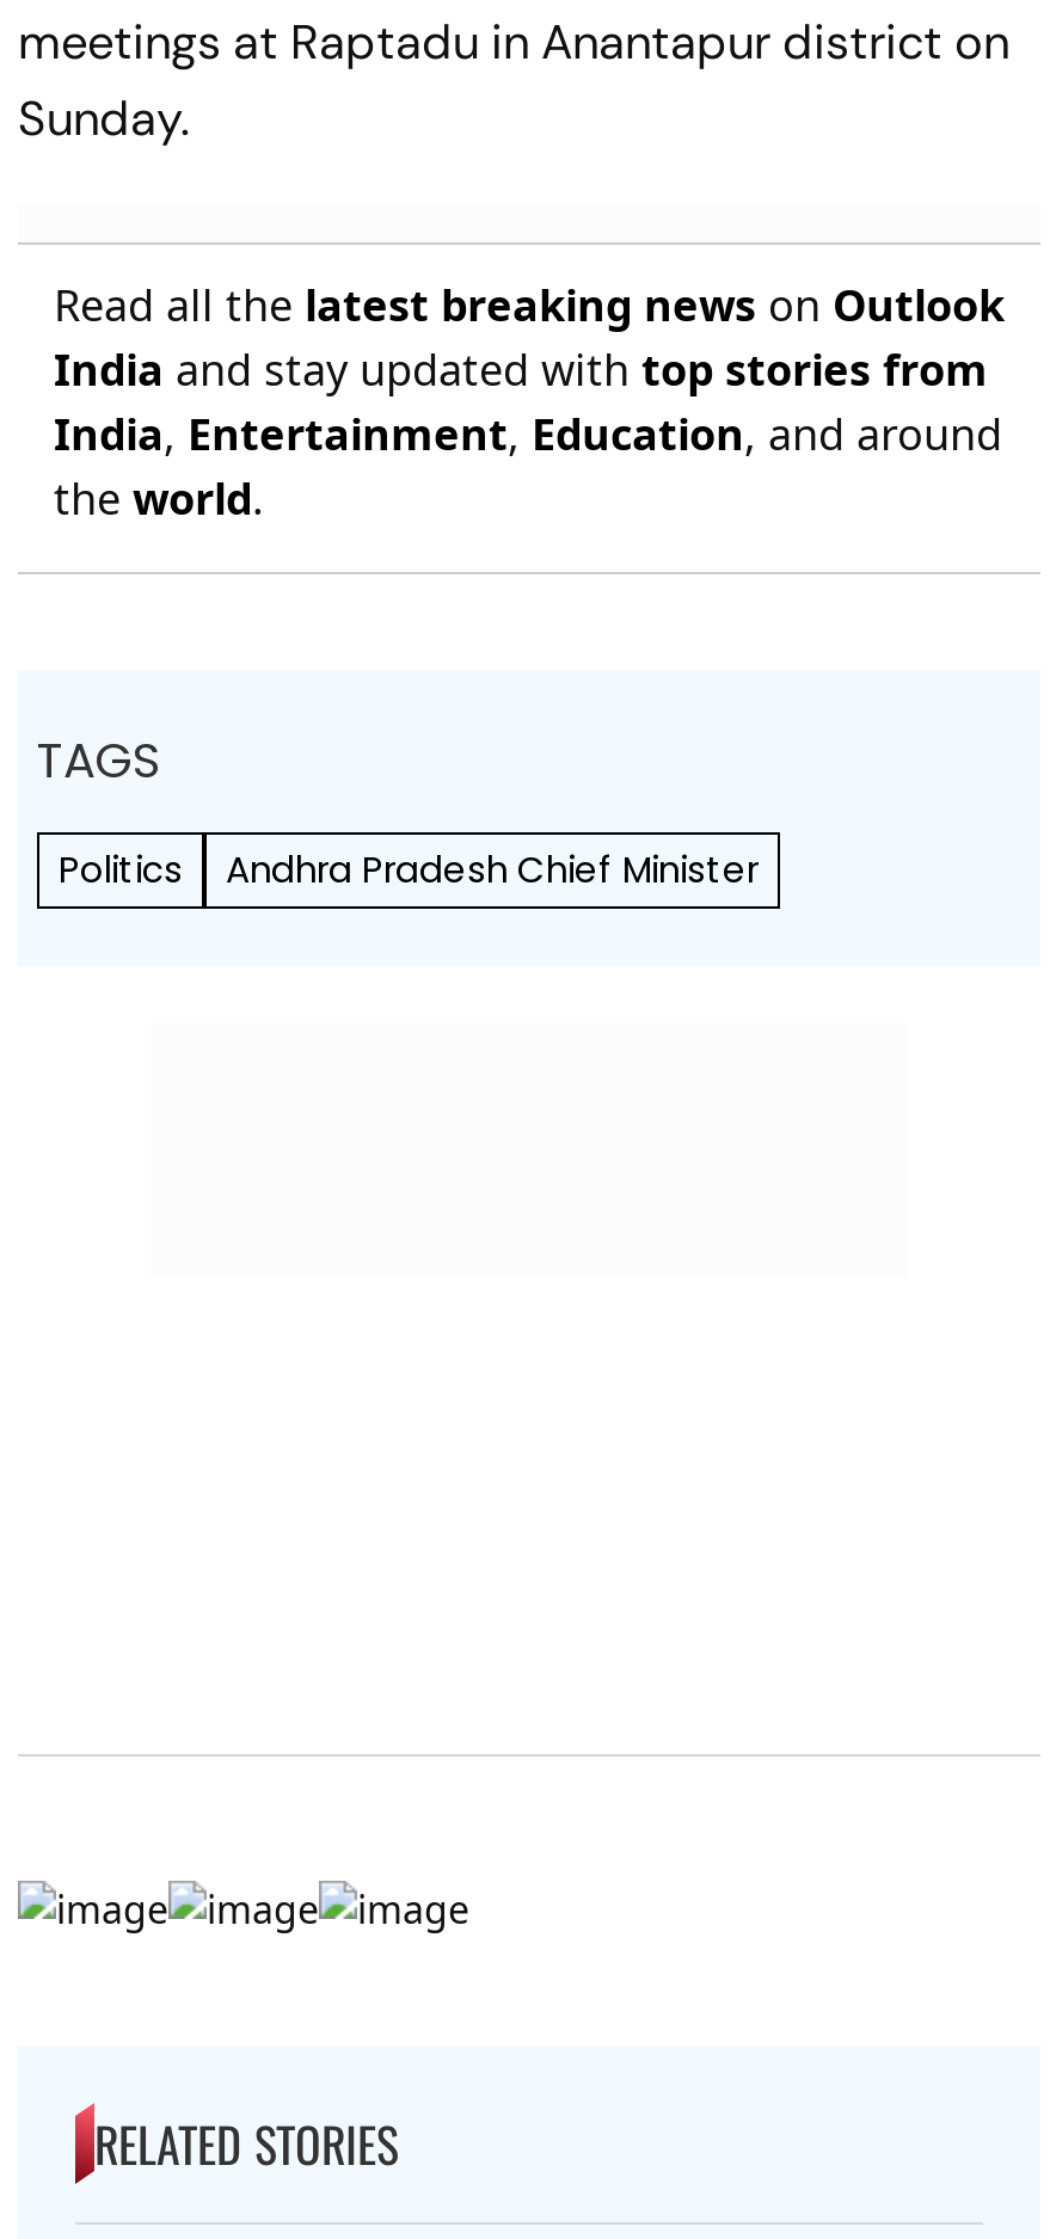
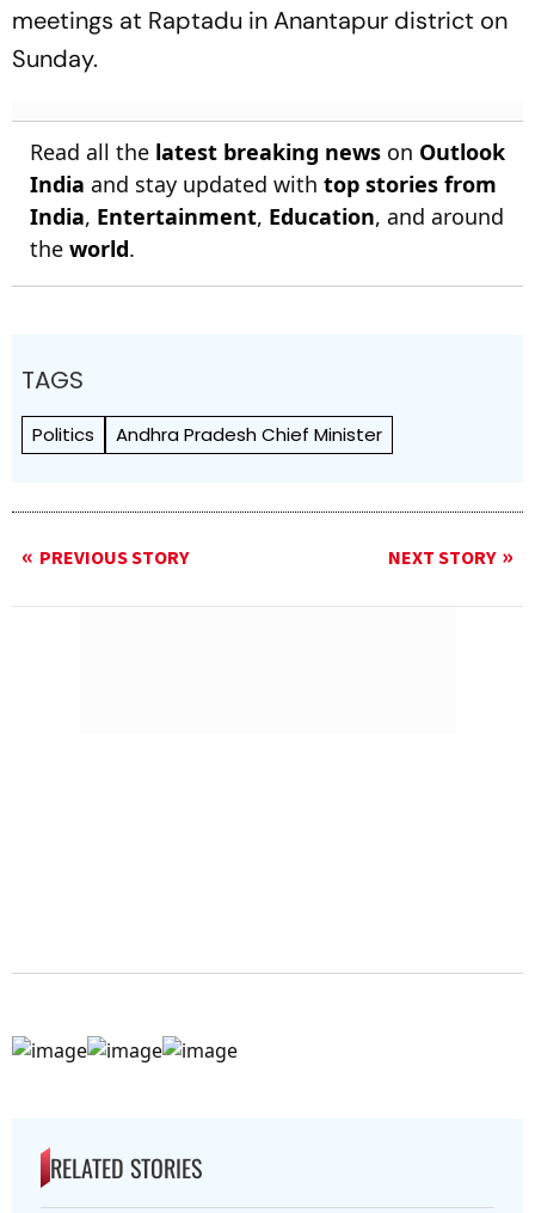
none -> [39,545,496,571] PREVIOUS STORY | NEXT STORY

